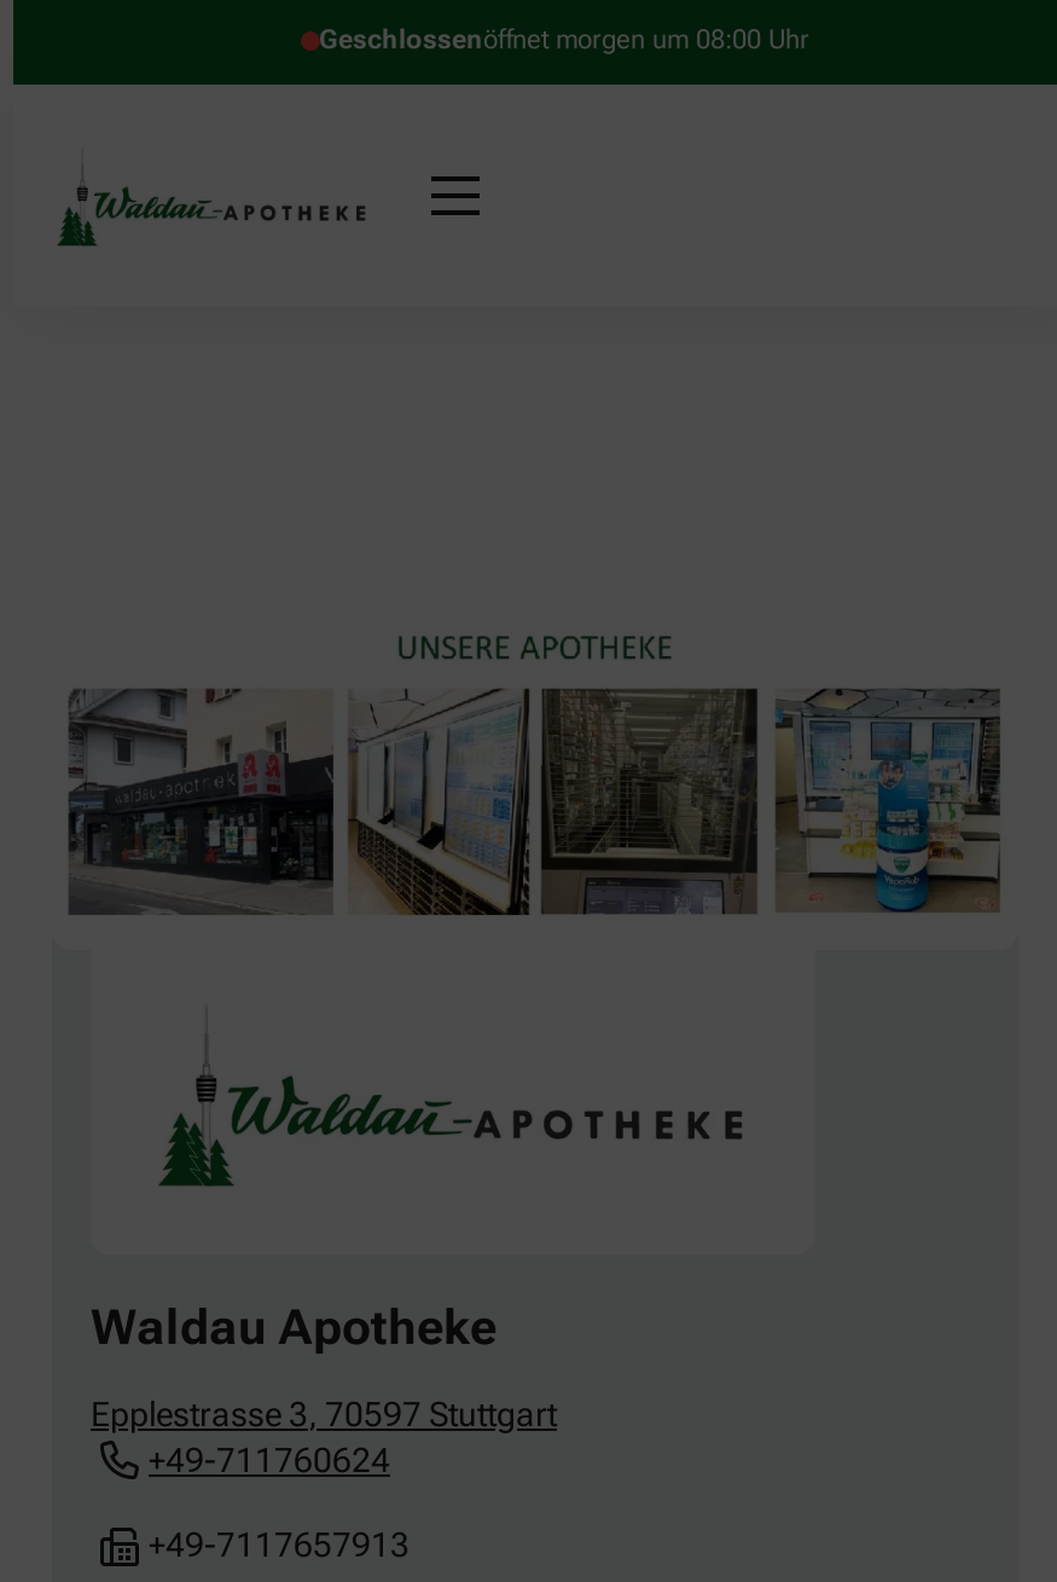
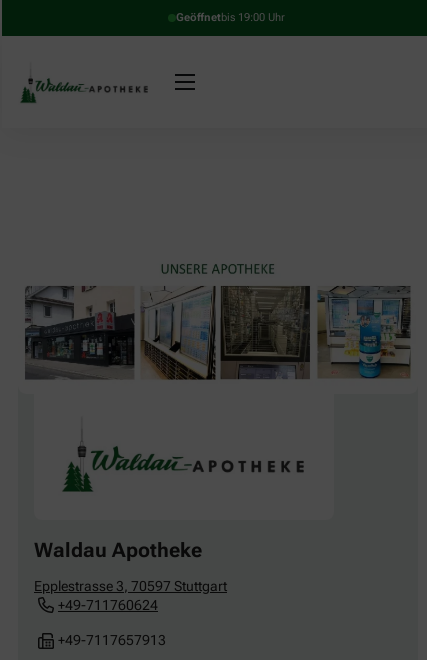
[319,24,809,56] Geschlossenöffnet morgen um 08:00 Uhr -> [175,11,284,24] Geöffnetbis 19:00 Uhr

